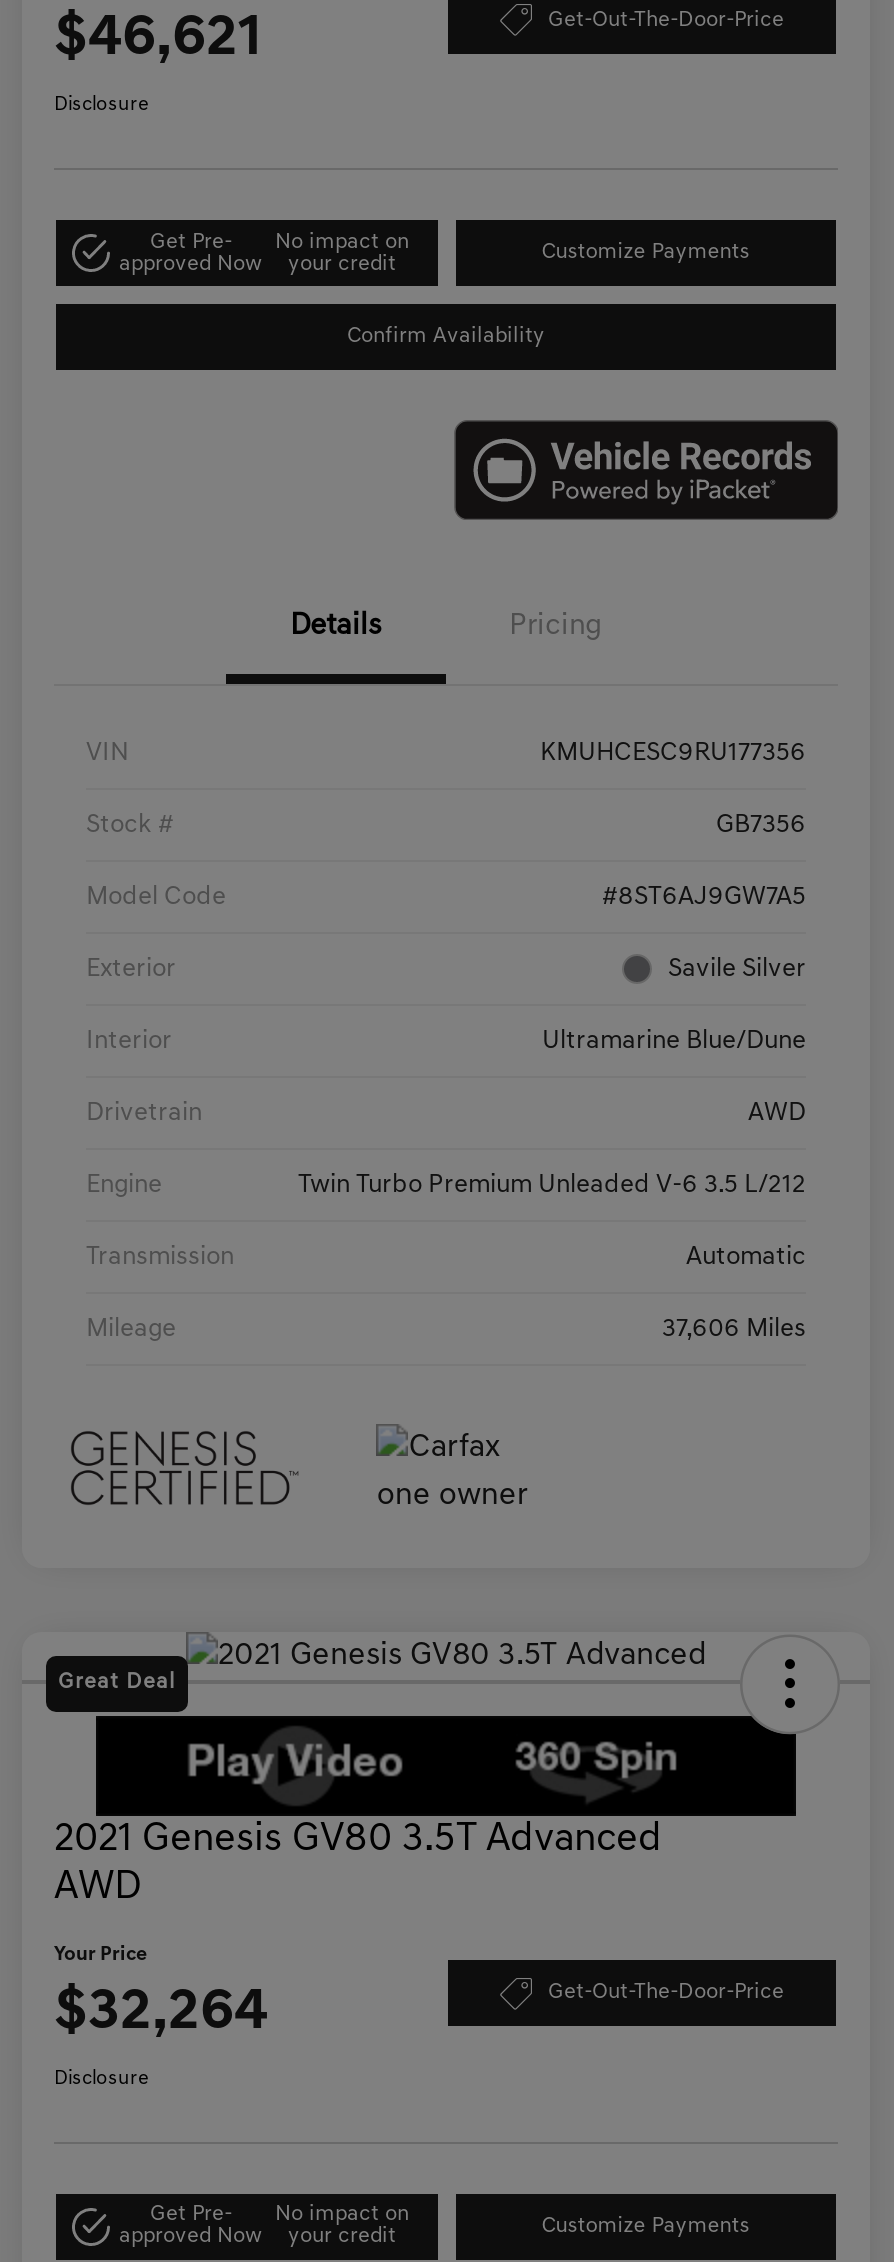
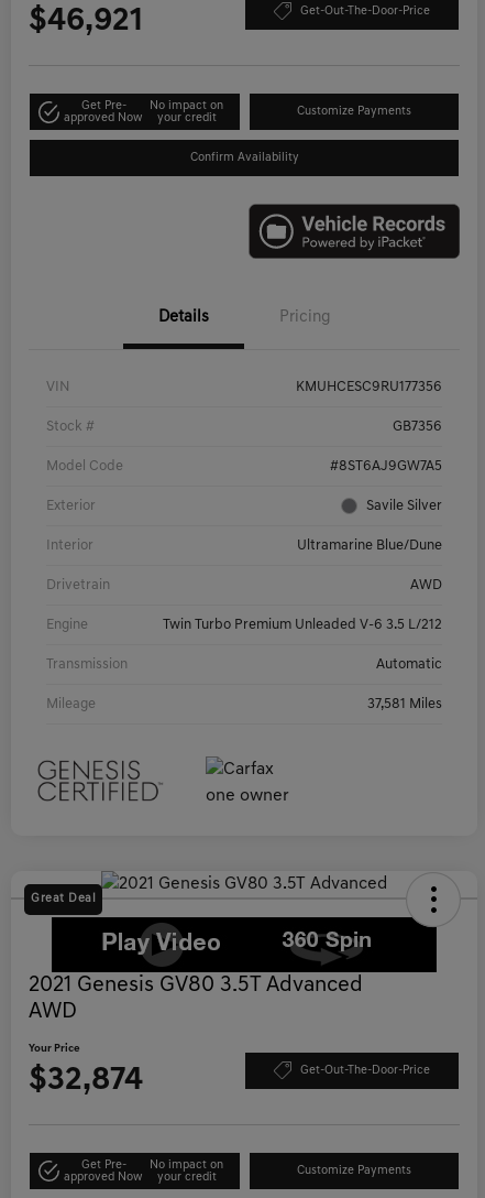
[54,9,262,71] $46,621 -> [29,5,143,39] $46,921
[54,95,148,117] Disclosure -> none
[662,1316,806,1342] 37,606 Miles -> [367,697,442,711] 37,581 Miles
[54,1982,268,2044] $32,264 -> [29,1064,143,1098] $32,874
[54,2068,148,2090] Disclosure -> none

